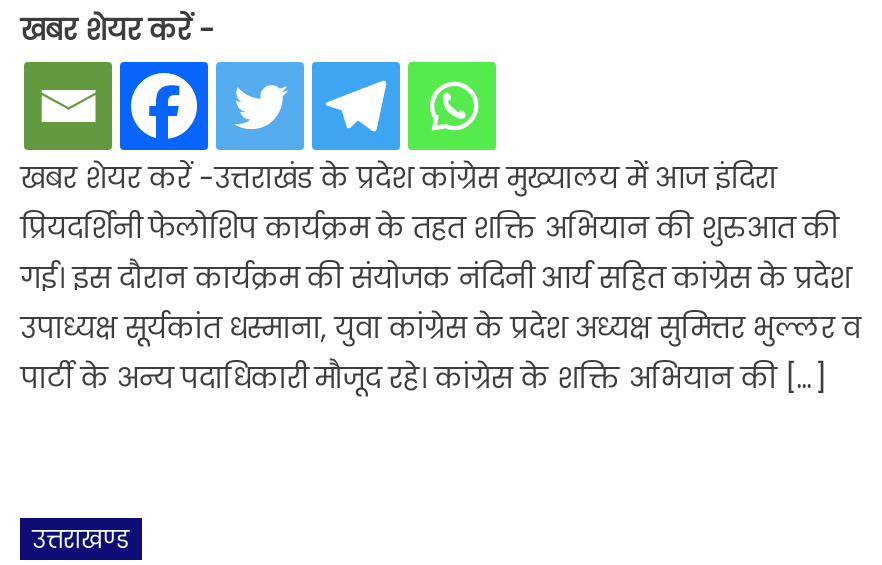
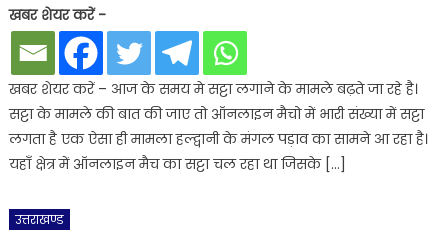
[21,158,861,398] खबर शेयर करें -उत्तराखंड के प्रदेश कांग्रेस मुख्यालय में आज इंदिरा | प्रियदर्शिनी फेलोशिप कार्यक्रम के तहत शक्ति अभियान की शुरुआत की | गई। इस दौरान कार्यक्रम की संयोजक नंदिनी आर्य सहित कांग्रेस के प्रदेश | उपाध्यक्ष सूर्यकांत धस्माना, युवा कांग्रेस के प्रदेश अध्यक्ष सुमित्तर भुल्लर व | पार्टी के अन्य पदाधिकारी मौजूद रहे। कांग्रेस के शक्ति अभियान की […] -> [9,79,428,174] खबर शेयर करें – आज के समय मे सट्टा लगाने के मामले बढ़ते जा रहे है। | सट्टा के मामले की बात की जाए तो ऑनलाइन मैचो में भारी संख्या में सट्टा | लगता है एक ऐसा ही मामला हल्द्वानी के मंगल पड़ाव का सामने आ रहा है। | यहाँ क्षेत्र में ऑनलाइन मैच का सट्टा चल रहा था जिसके […]

